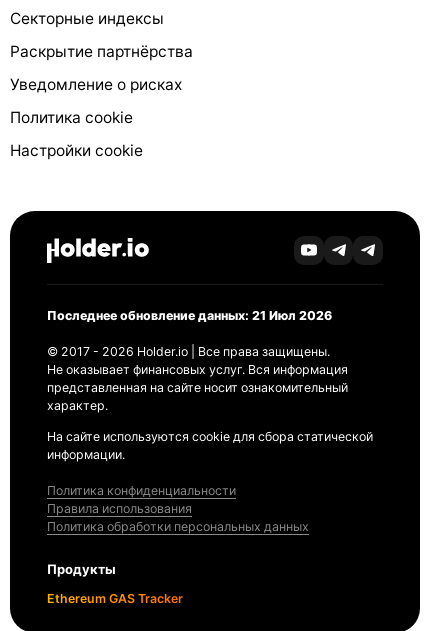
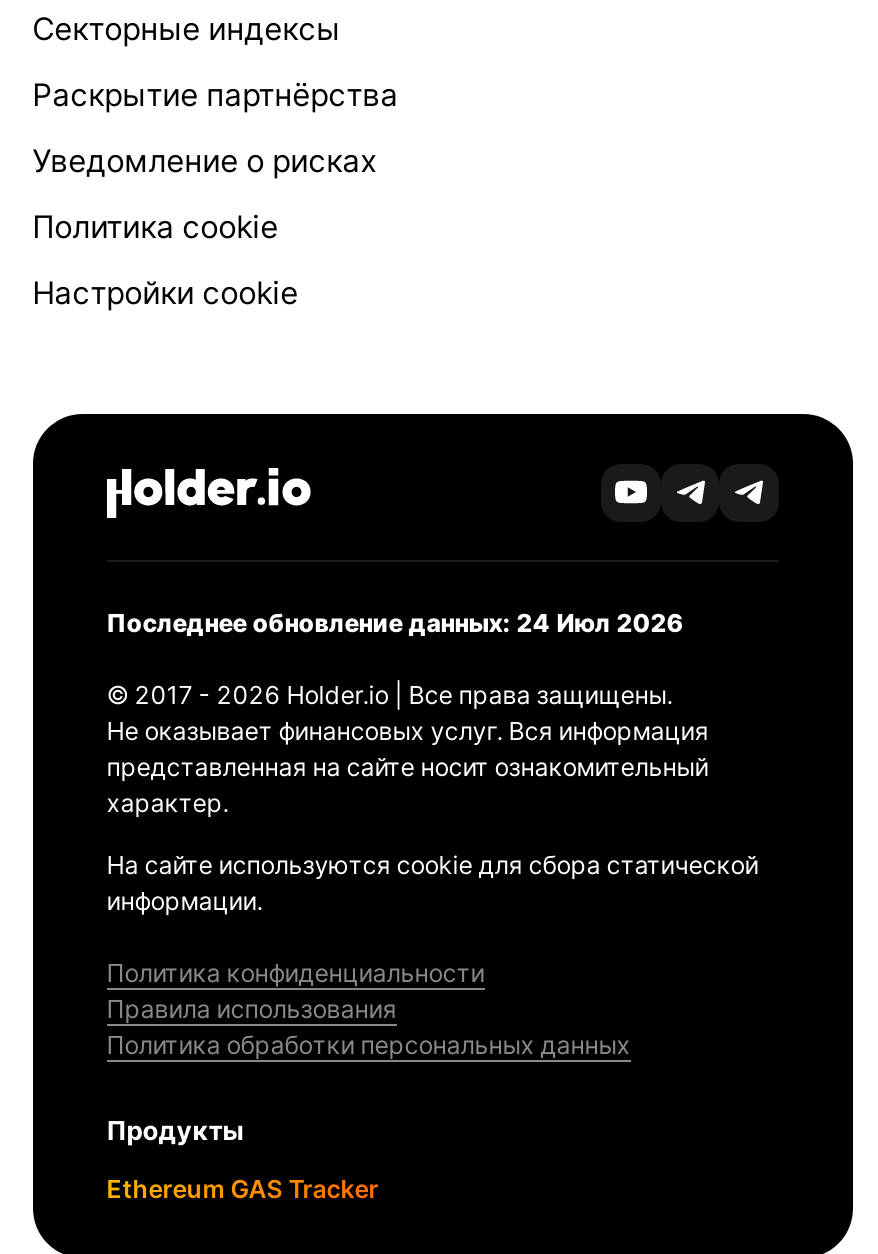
[47,308,332,323] Последнее обновление данных: 21 Июл 2026 -> [107,608,683,638] Последнее обновление данных: 24 Июл 2026

